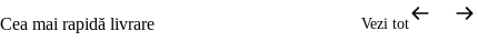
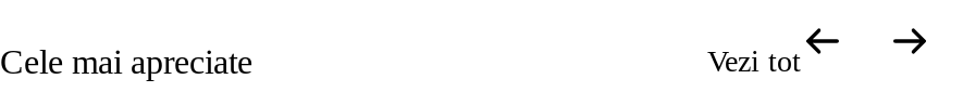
[0,14,155,33] Cea mai rapidă livrare -> [0,43,252,80] Cele mai apreciate

